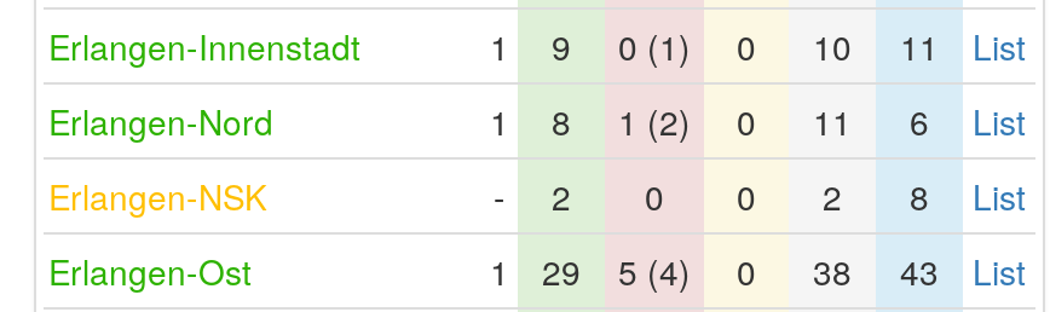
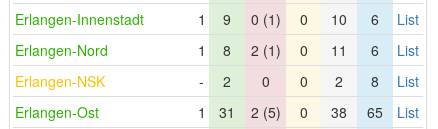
[490,22,1026,70] 1 9 0 (1) 0 10 11 List -> [197,9,419,29] 1 9 0 (1) 0 10 6 List
[490,97,1026,145] 1 8 1 (2) 0 11 6 List -> [197,40,419,60] 1 8 2 (1) 0 11 6 List
[542,247,581,295] 29 -> [219,102,235,122] 31
[618,247,691,295] 5 (4) -> [250,102,280,122] 2 (5)
[900,247,939,295] 43 -> [367,102,383,122] 65

